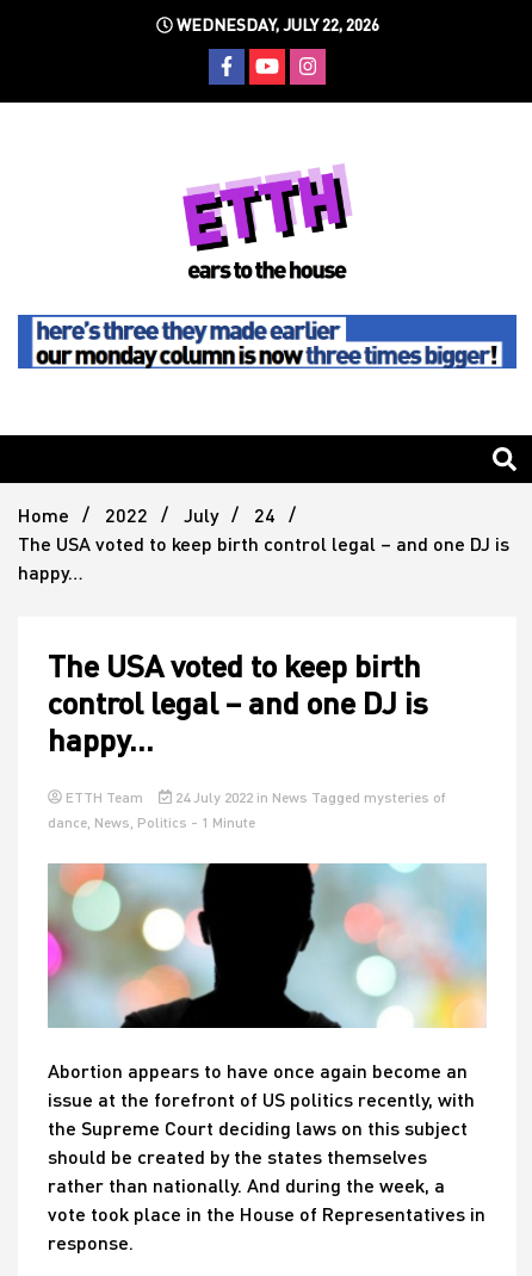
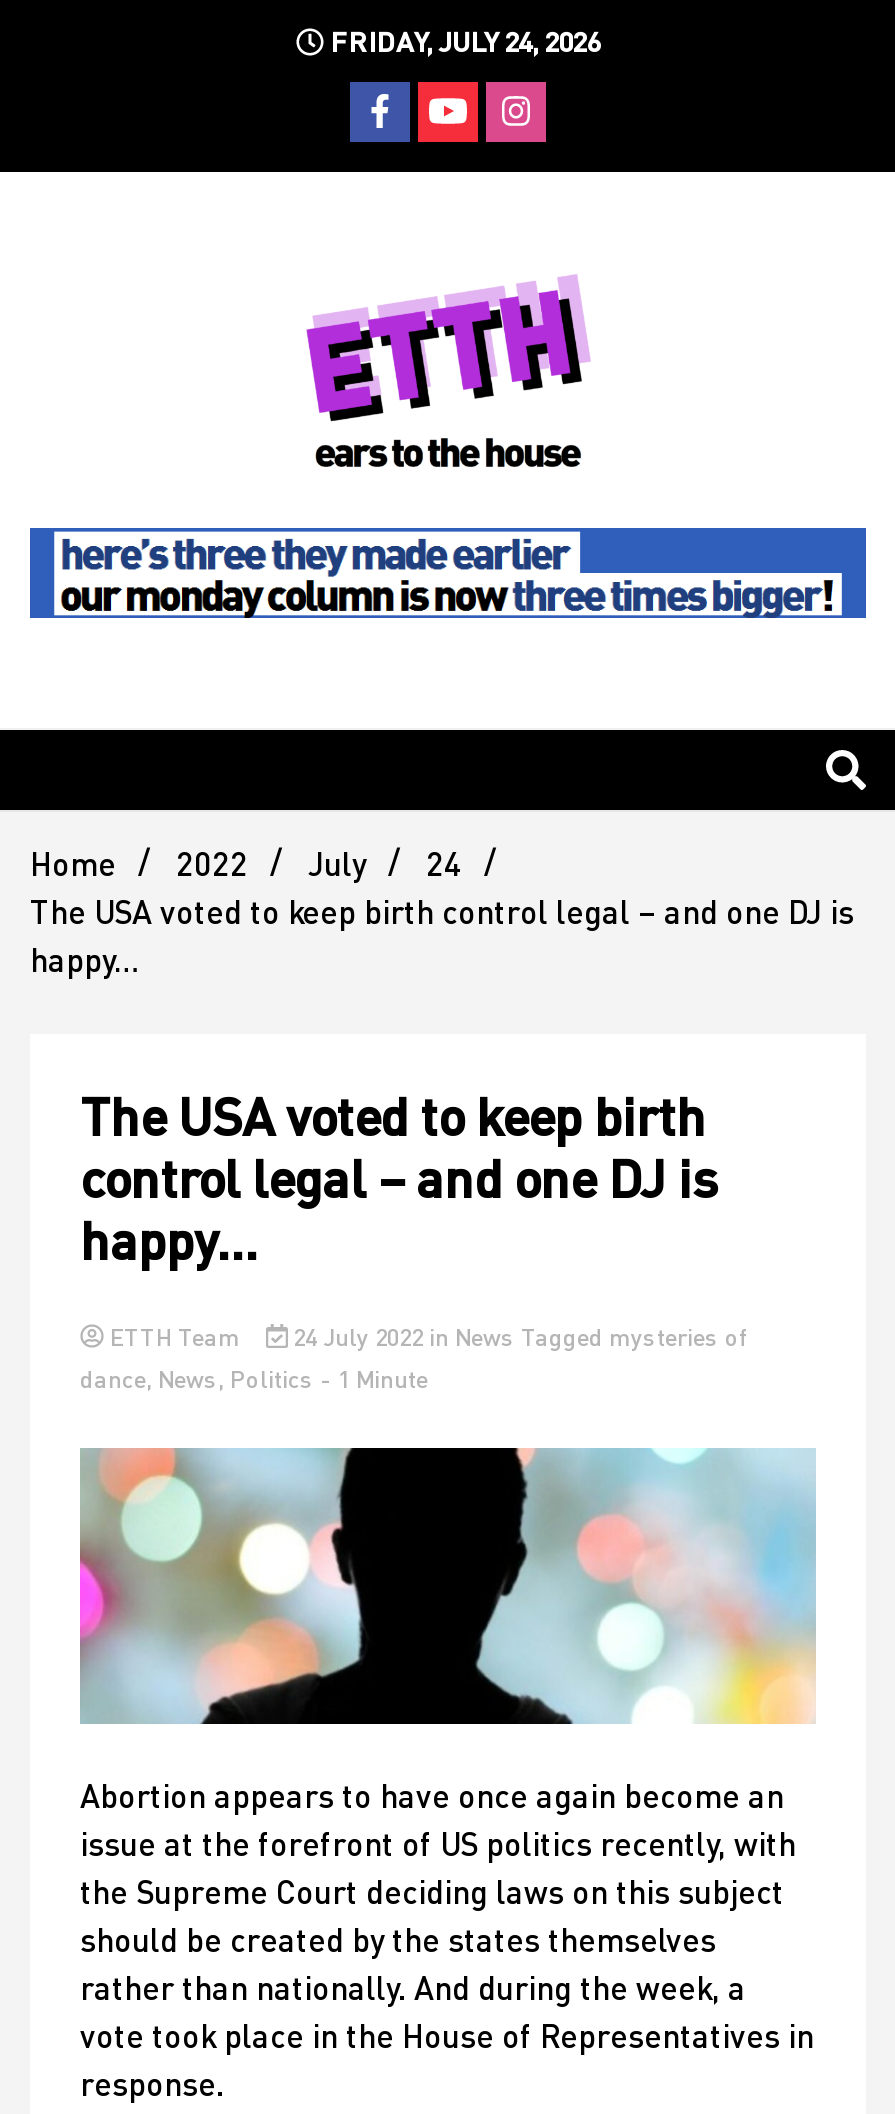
[172,14,379,35] WEDNESDAY, JULY 22, 2026 -> [324,24,600,58] FRIDAY, JULY 24, 2026

